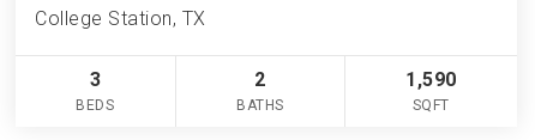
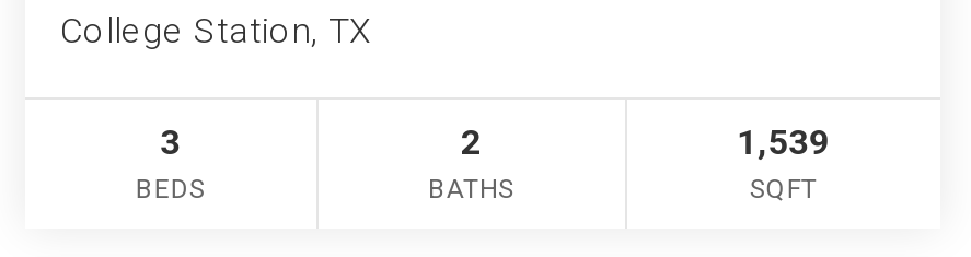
[406,68,457,91] 1,590 -> [737,121,830,163] 1,539

